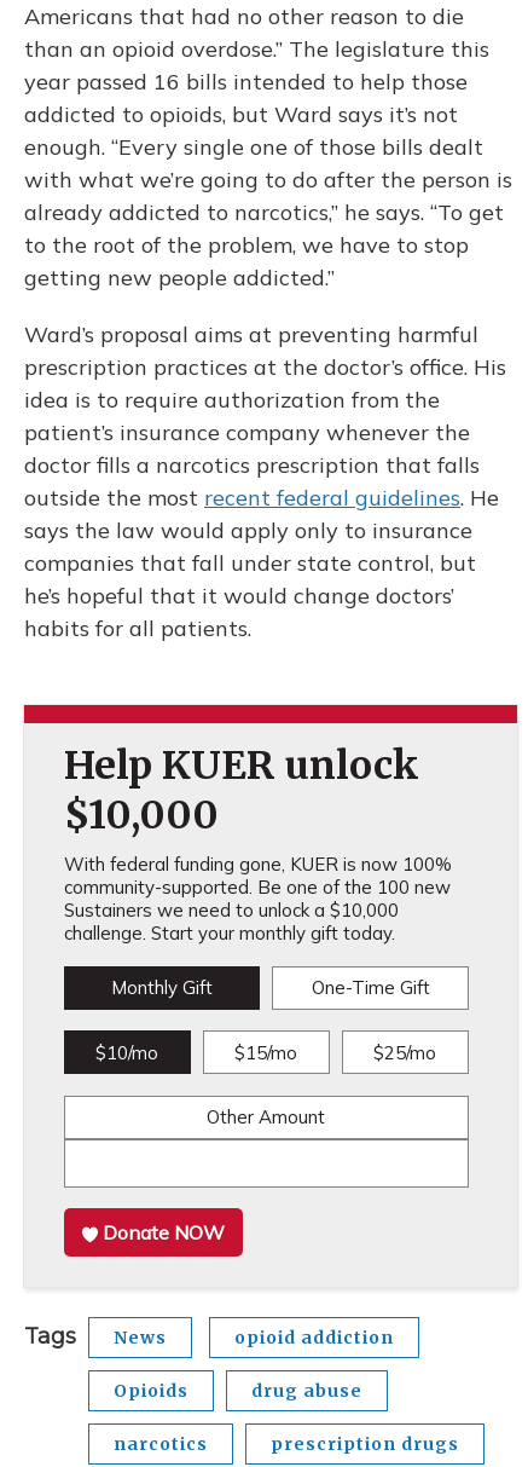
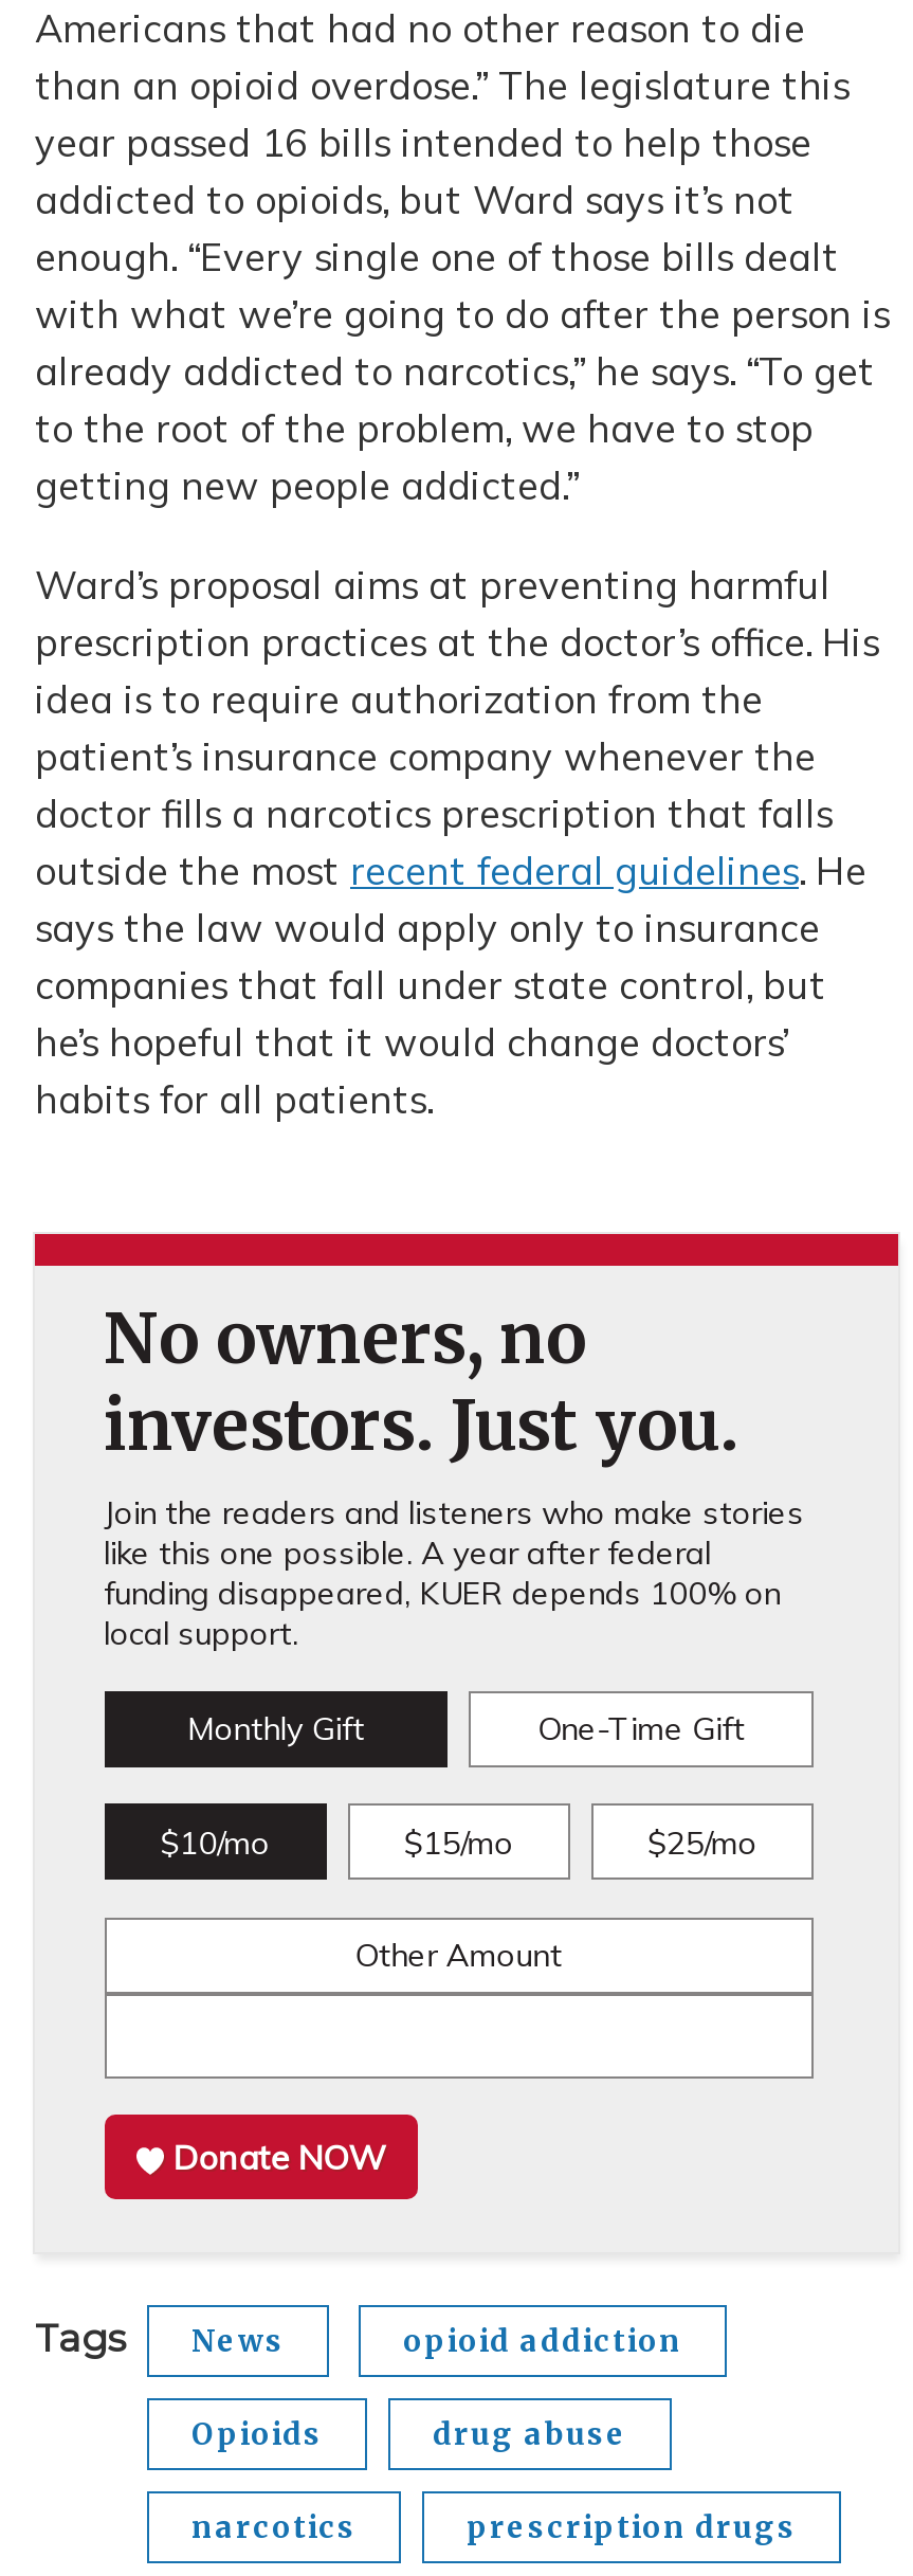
[63,741,451,945] Help KUER unlock | $10,000 | With federal funding gone, KUER is now 100% | community-supported. Be one of the 100 new | Sustainers we need to unlock a $10,000 | challenge. Start your monthly gift today. -> [104,1298,804,1653] No owners, no | investors. Just you. | Join the readers and listeners who make stories | like this one possible. A year after federal | funding disappeared, KUER depends 100% on | local support.

